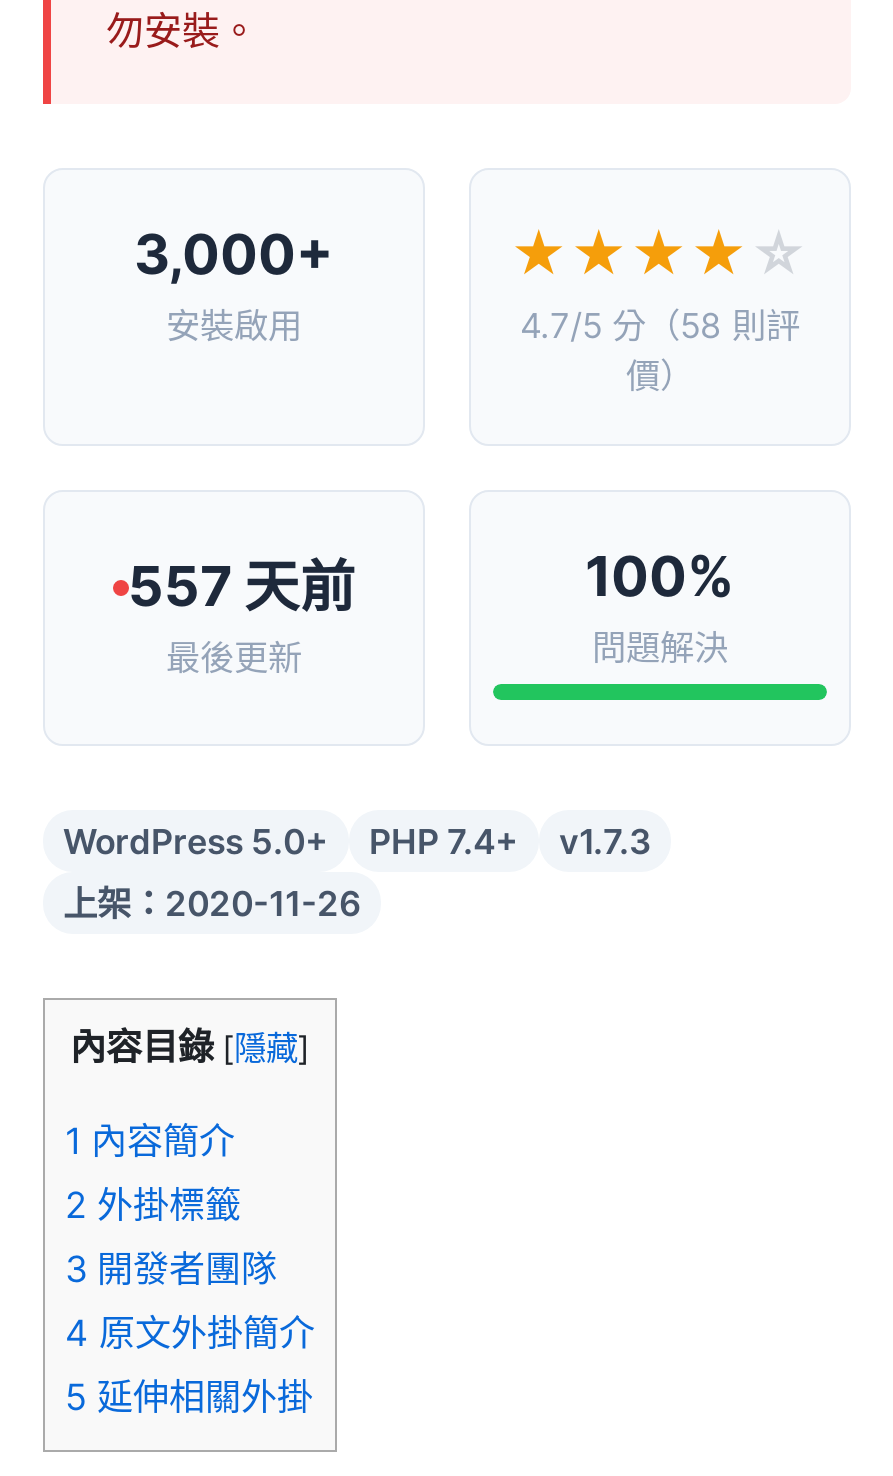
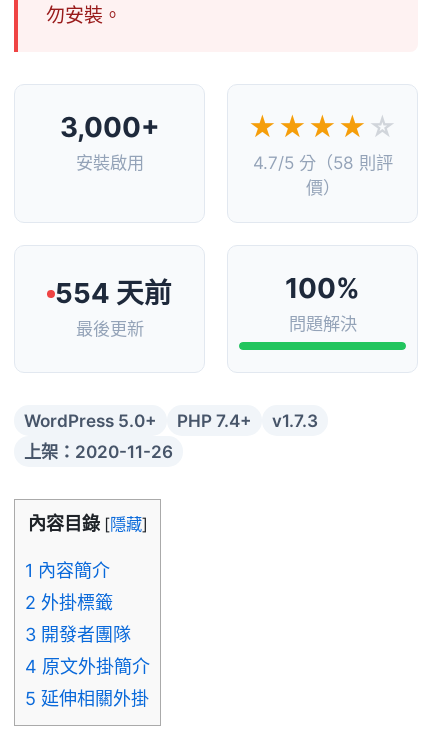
[128,552,356,620] 557 天前 -> [55,276,172,310] 554 天前

